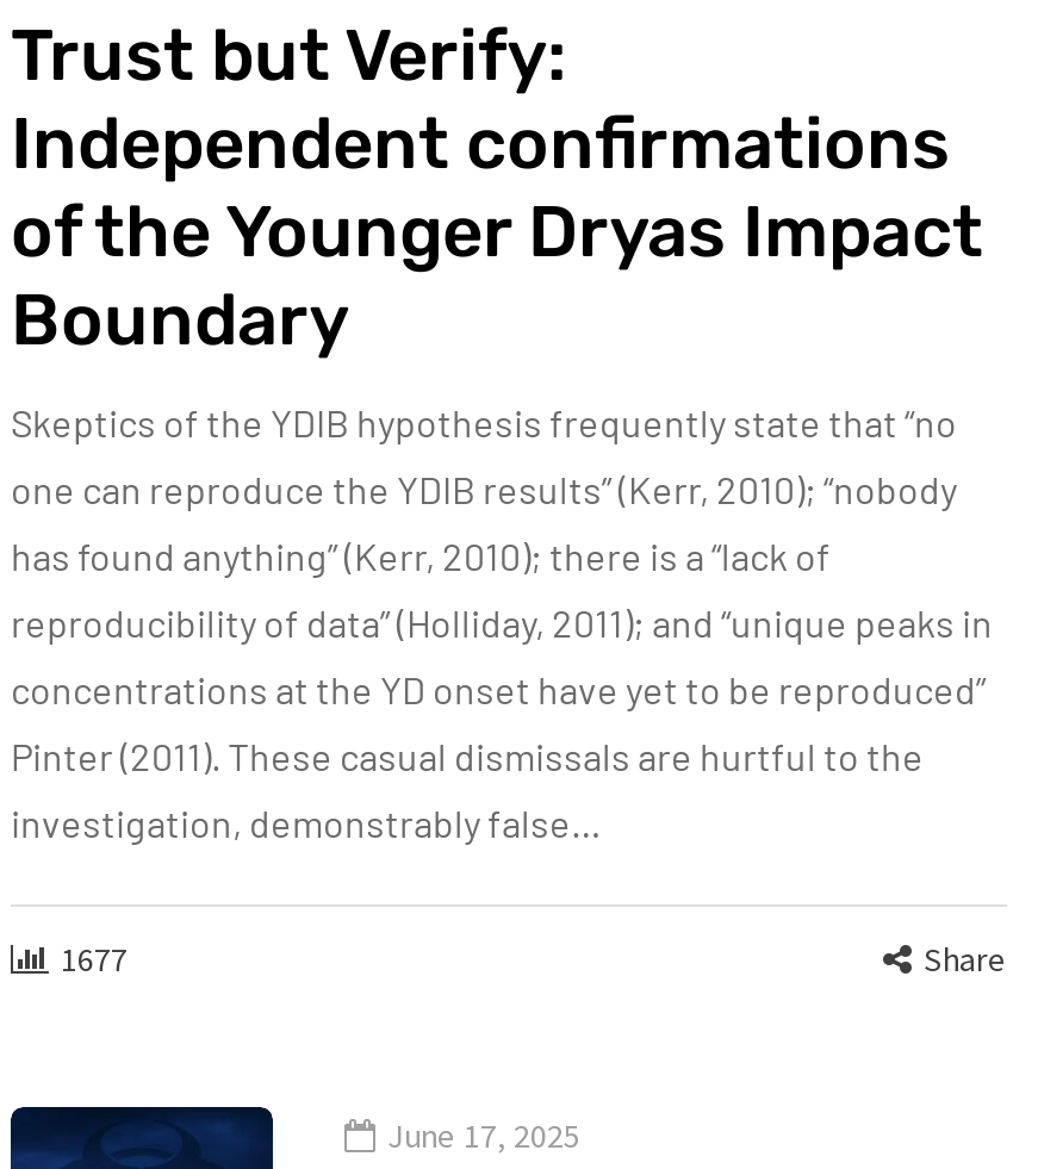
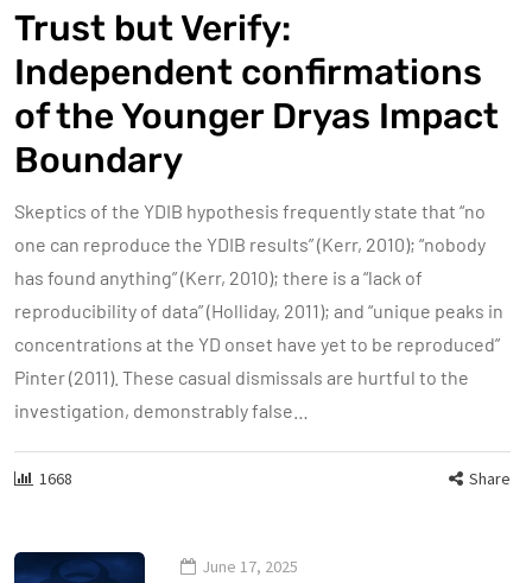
[61,937,128,980] 1677 -> [39,467,72,489] 1668

